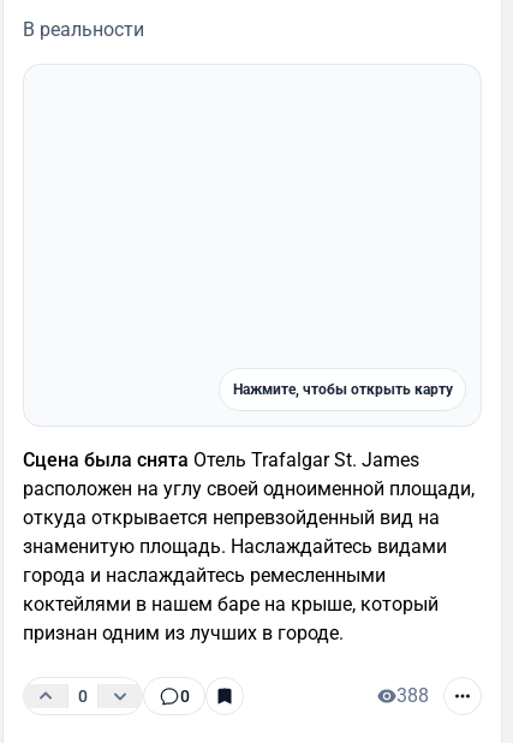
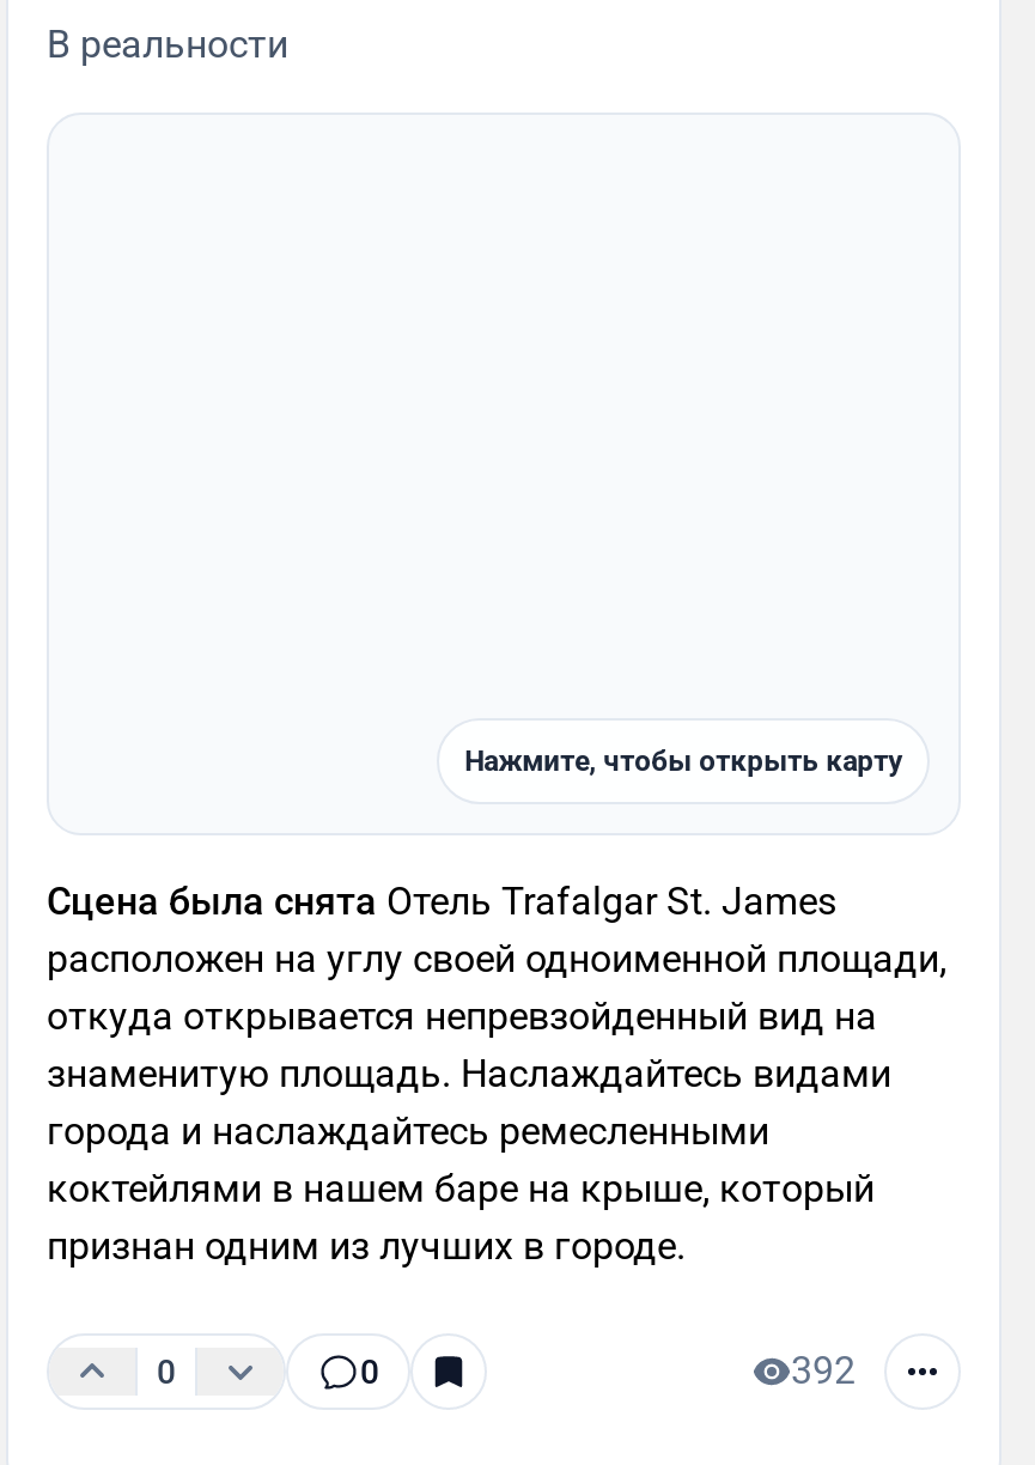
[396,684,429,707] 388 -> [791,1348,856,1393] 392

